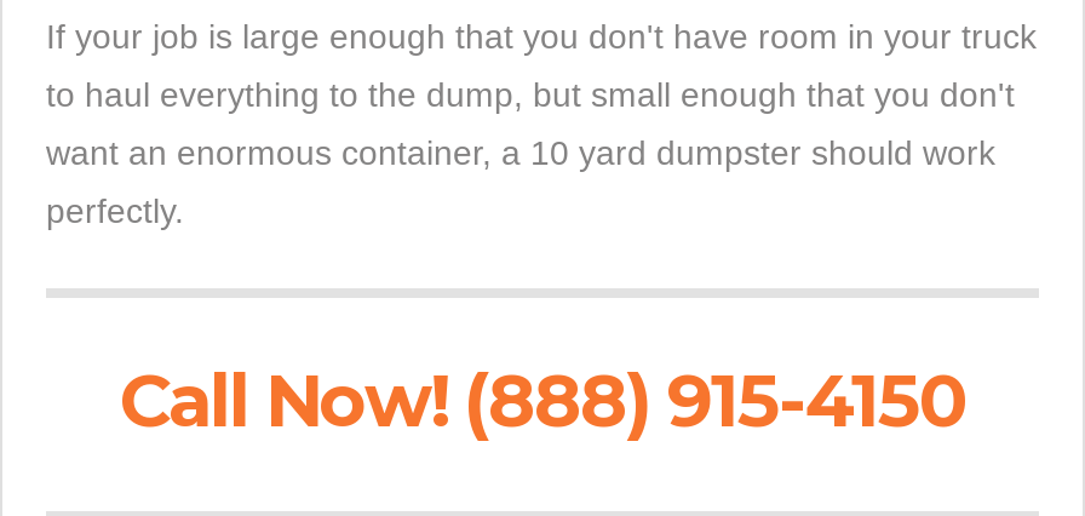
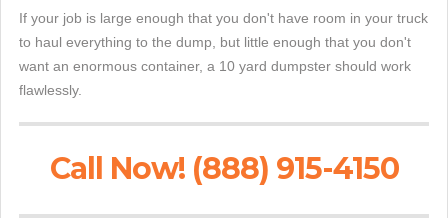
[46,75,1015,114] to haul everything to the dump, but small enough that you don't -> [19,34,411,50] to haul everything to the dump, but little enough that you don't
[46,191,184,230] perfectly. -> [19,82,82,98] flawlessly.

